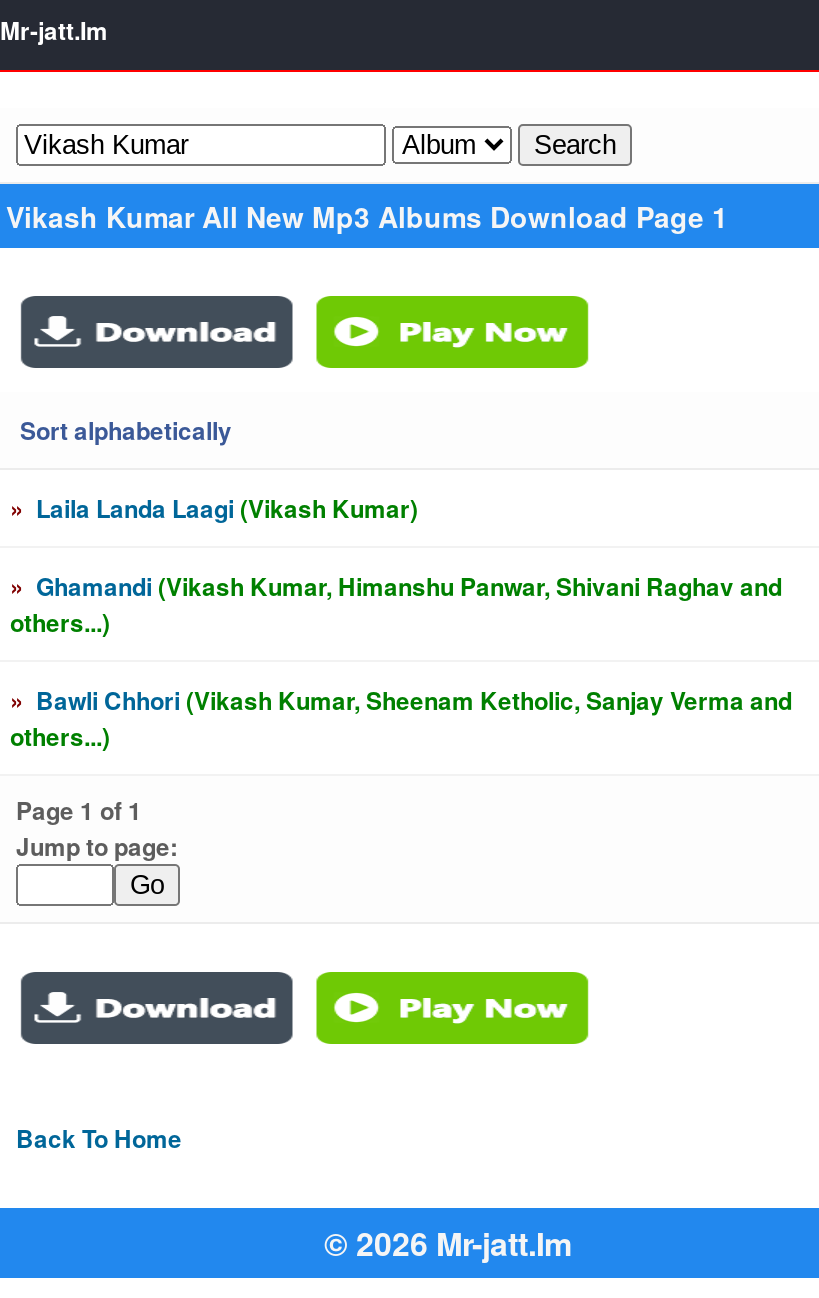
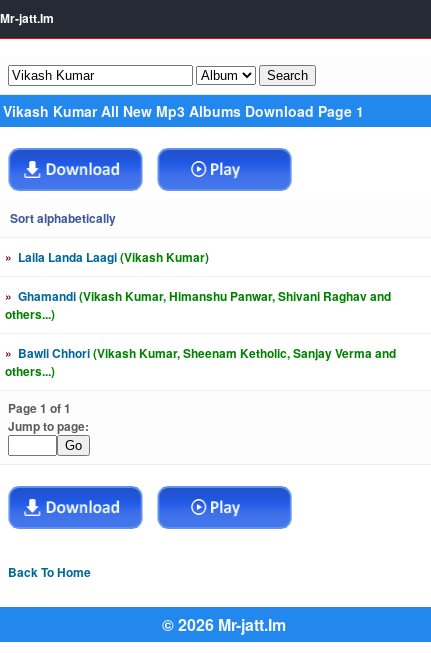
[18,290,294,376] [image] -> [8,147,146,192] [image]
[314,290,590,376] [image] -> [157,147,294,192] [image]
[18,966,294,1052] [image] -> [8,485,146,530] [image]
[314,966,590,1052] [image] -> [157,485,294,530] [image]

